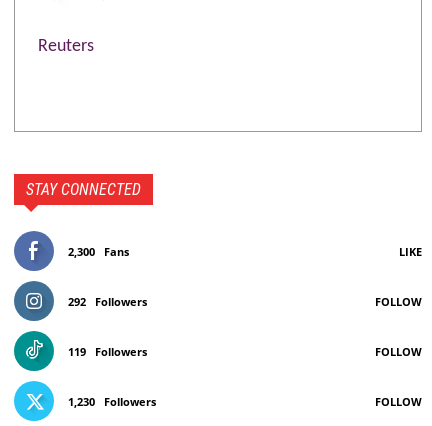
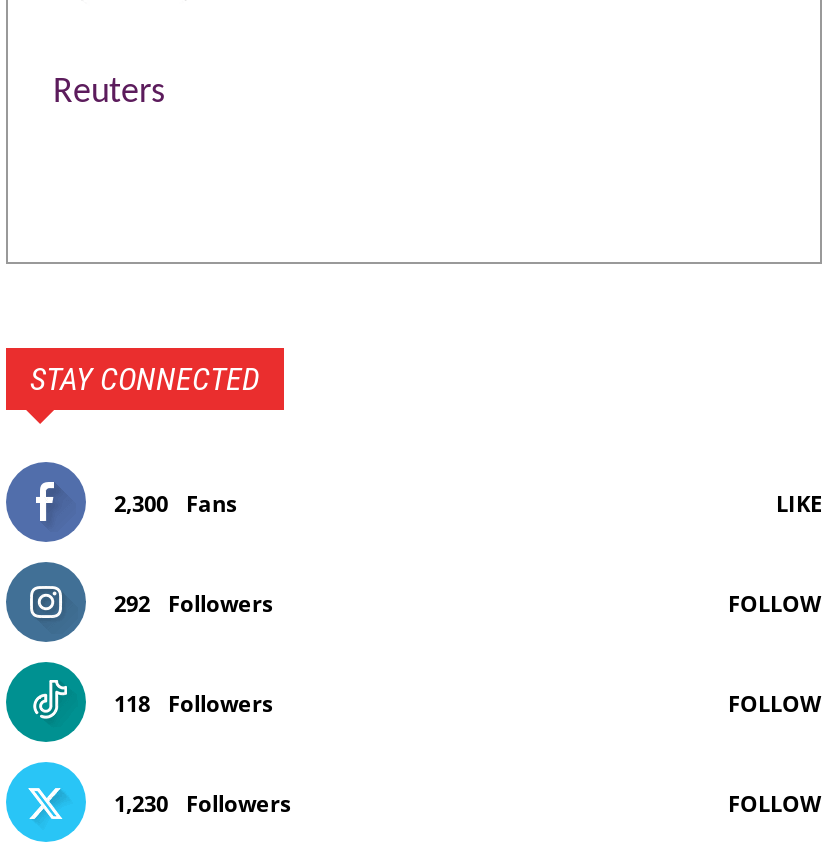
[68,344,147,359] 119 Followers -> [114,688,272,718] 118 Followers

